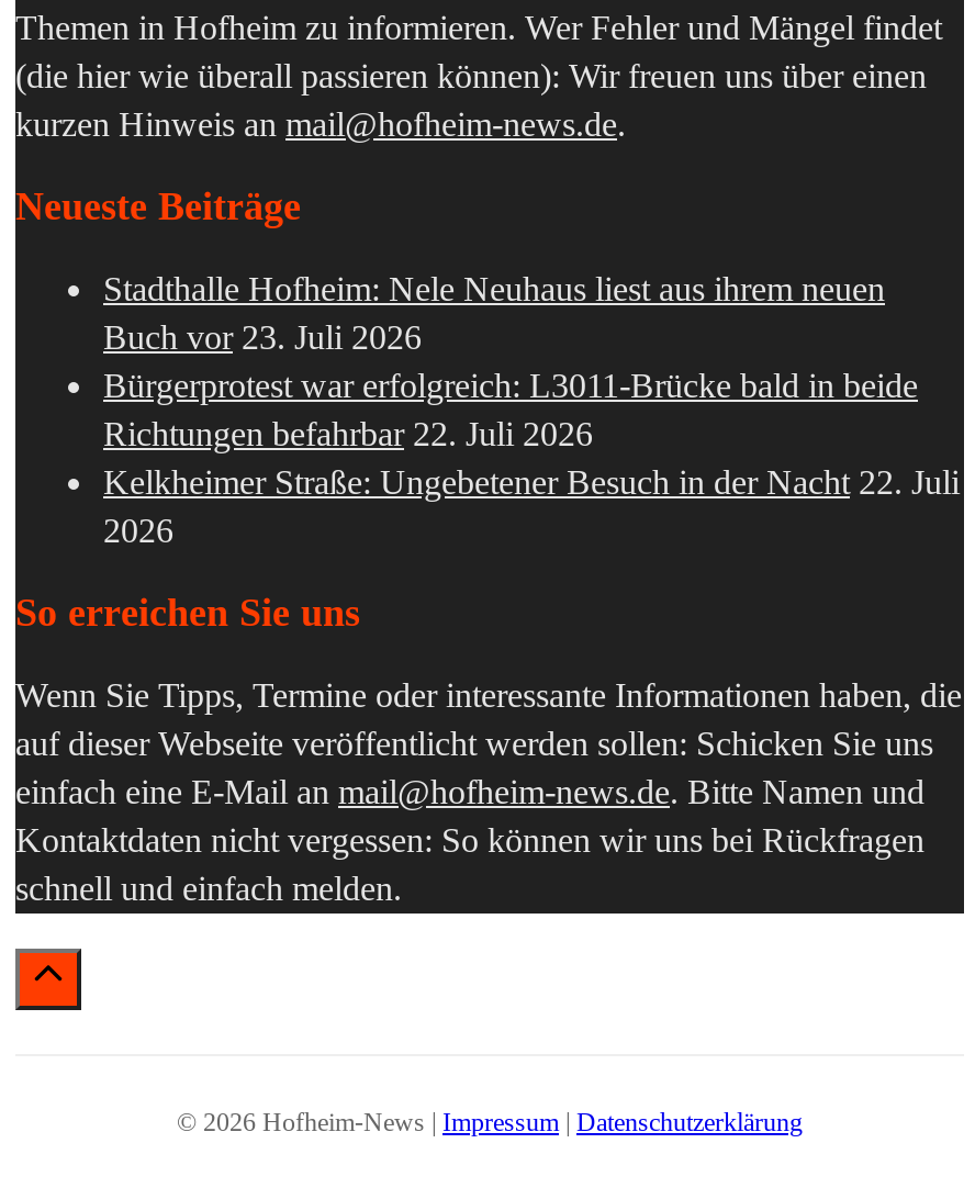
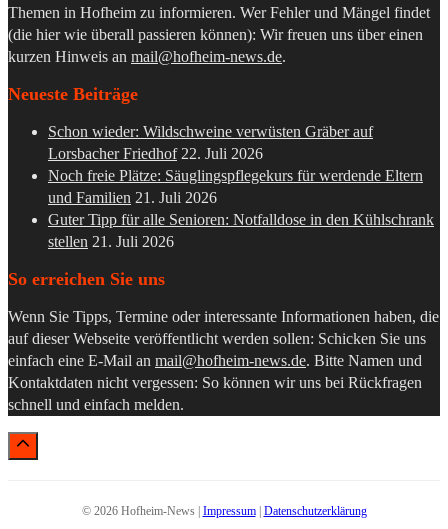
[103,270,960,549] Stadthalle Hofheim: Nele Neuhaus liest aus ihrem neuen | Buch vor 23. Juli 2026 | Bürgerprotest war erfolgreich: L3011-Brücke bald in beide | Richtungen befahrbar 22. Juli 2026 | Kelkheimer Straße: Ungebetener Besuch in der Nacht 22. Juli | 2026 -> [48,123,434,250] Schon wieder: Wildschweine verwüsten Gräber auf | Lorsbacher Friedhof 22. Juli 2026 | Noch freie Plätze: Säuglingspflegekurs für werdende Eltern | und Familien 21. Juli 2026 | Guter Tipp für alle Senioren: Notfalldose in den Kühlschrank | stellen 21. Juli 2026

